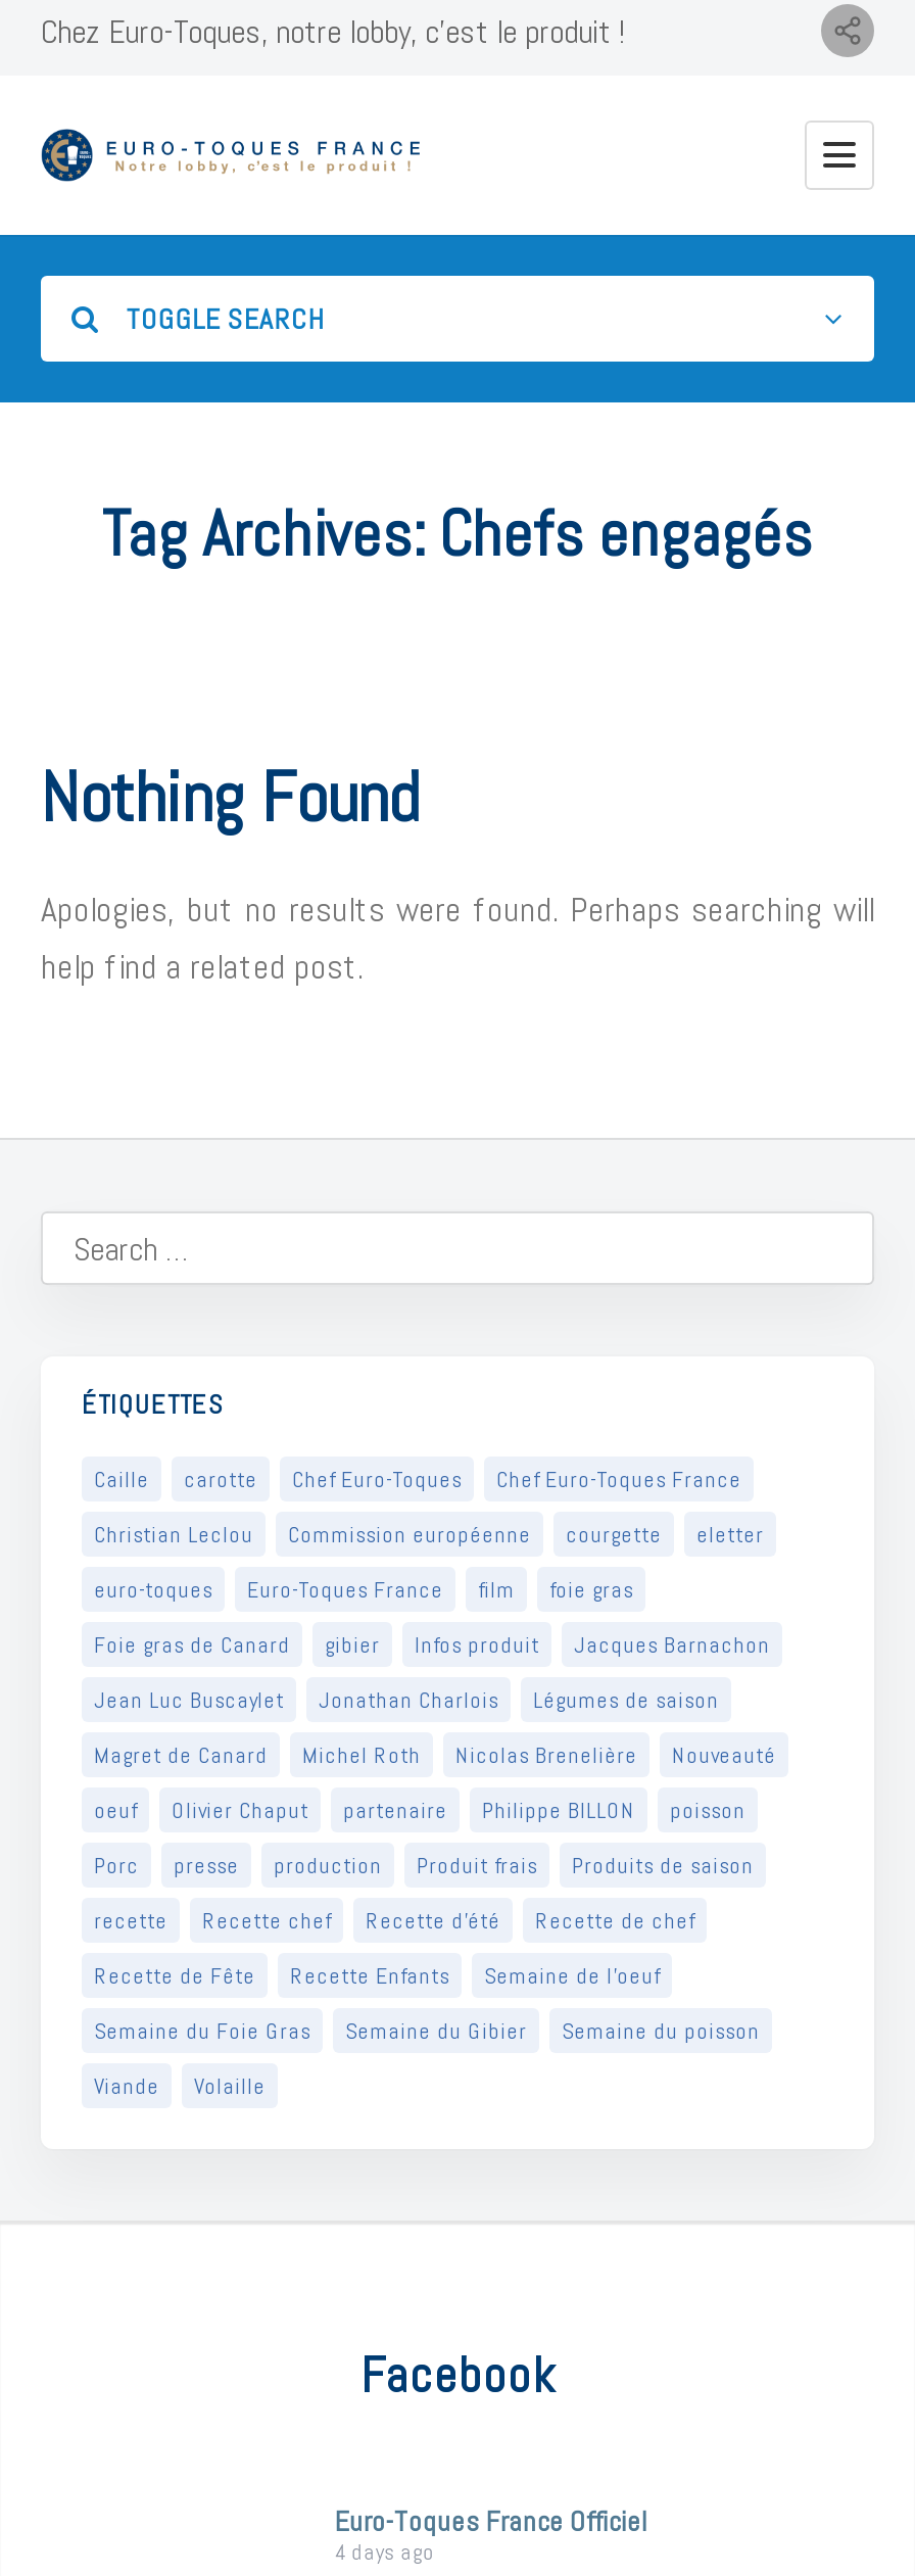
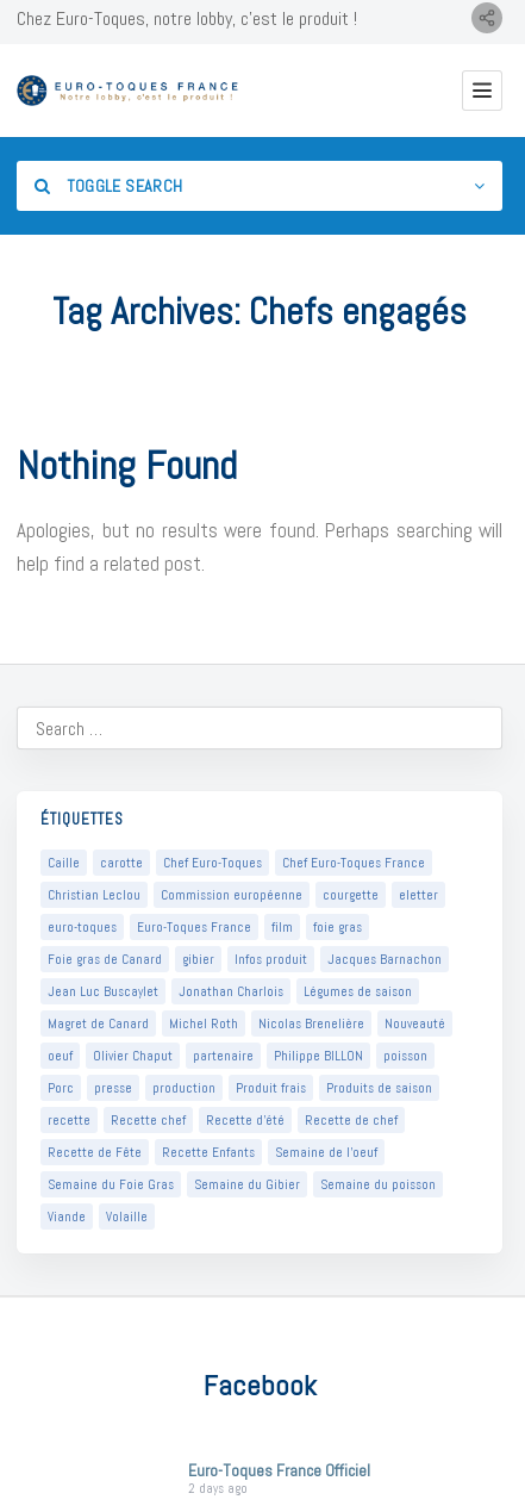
[335,2536,435,2565] 4 days ago -> [188,1479,247,1496] 2 days ago

